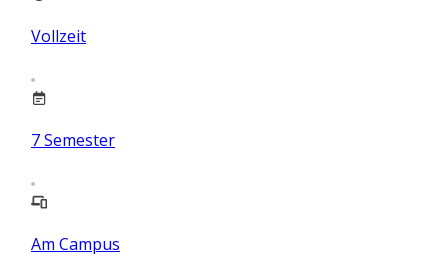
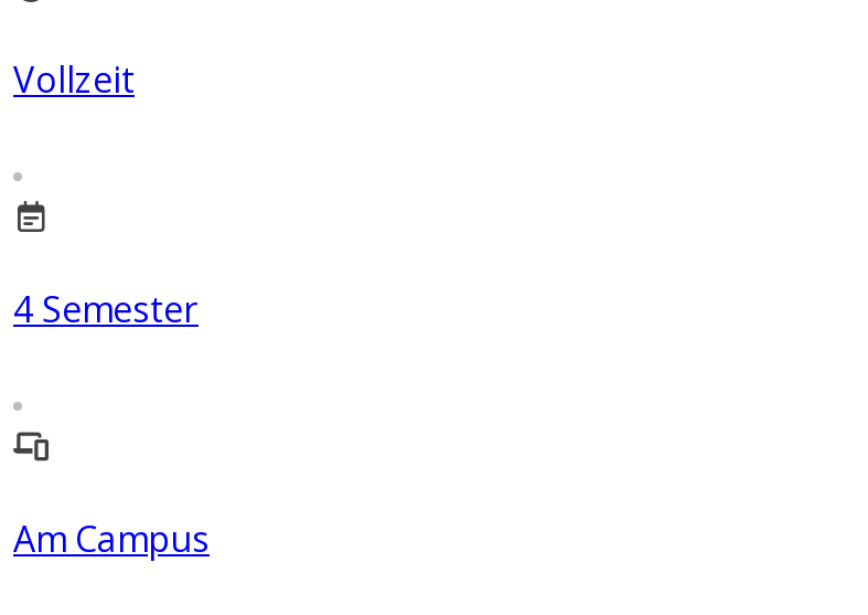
[31,129,115,151] 7 Semester -> [13,285,199,334] 4 Semester

